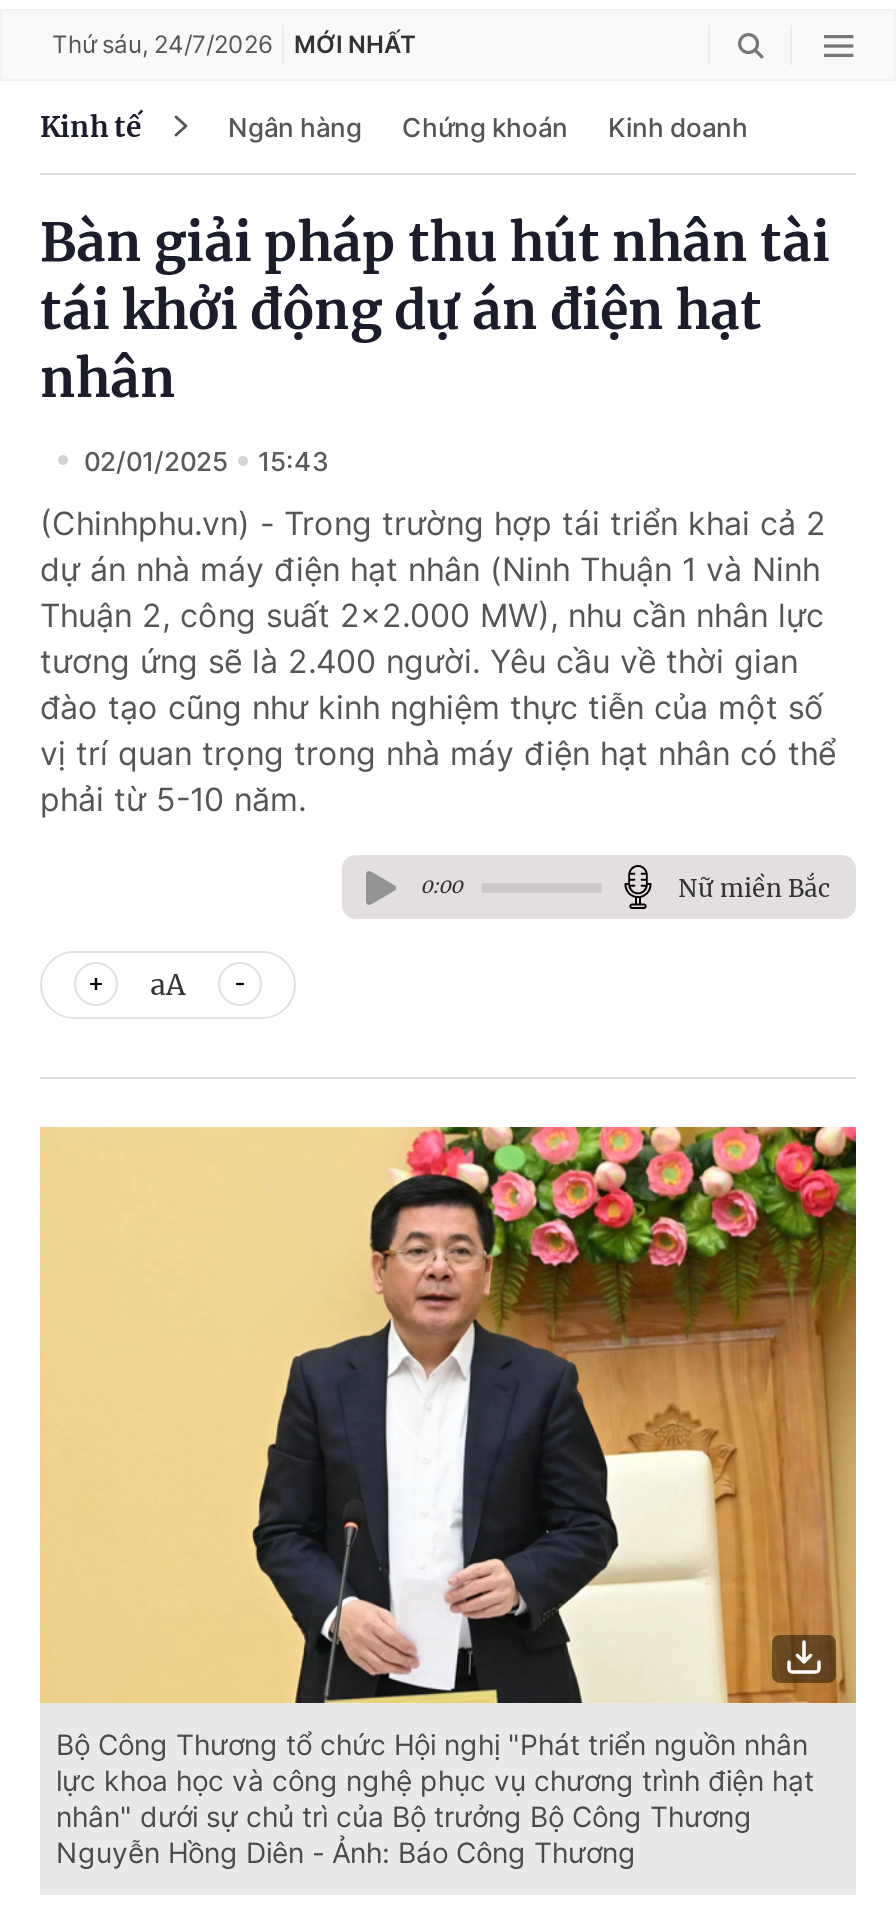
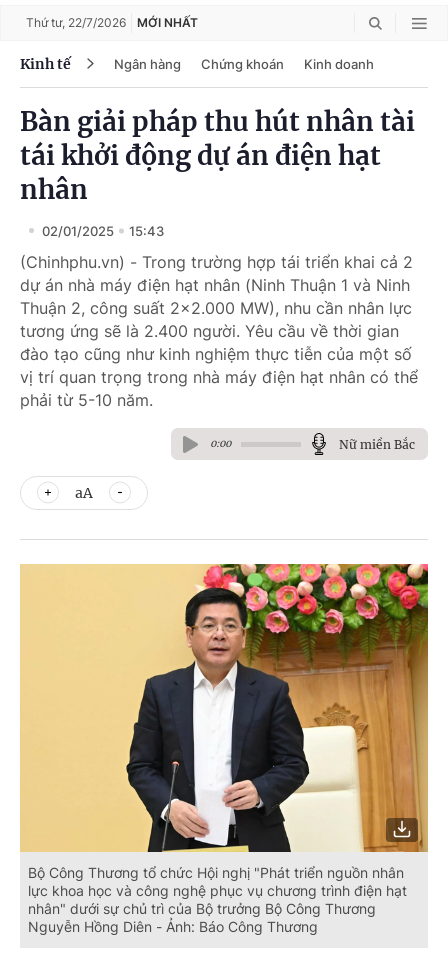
[52,29,416,59] Thứ sáu, 24/7/2026 MỚI NHẤT -> [26,15,198,30] Thứ tư, 22/7/2026 MỚI NHẤT

